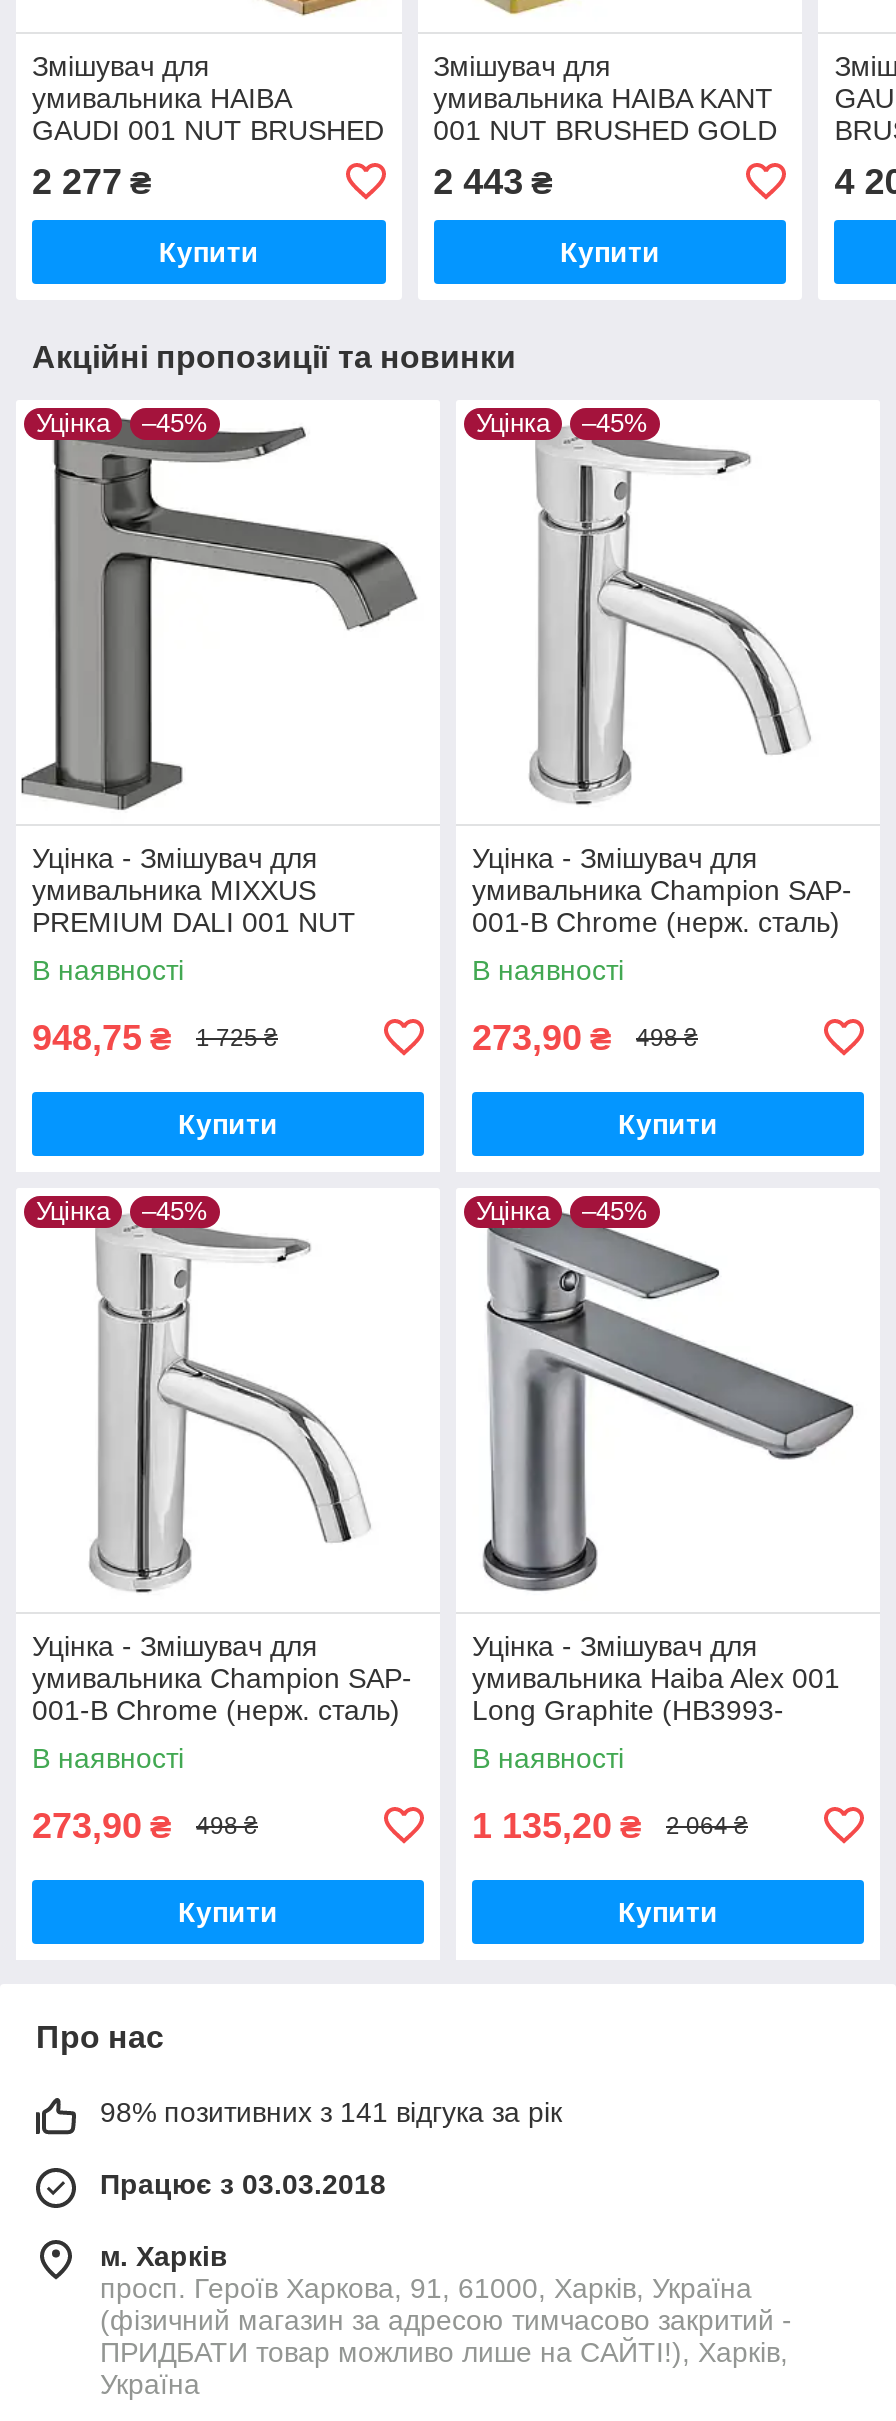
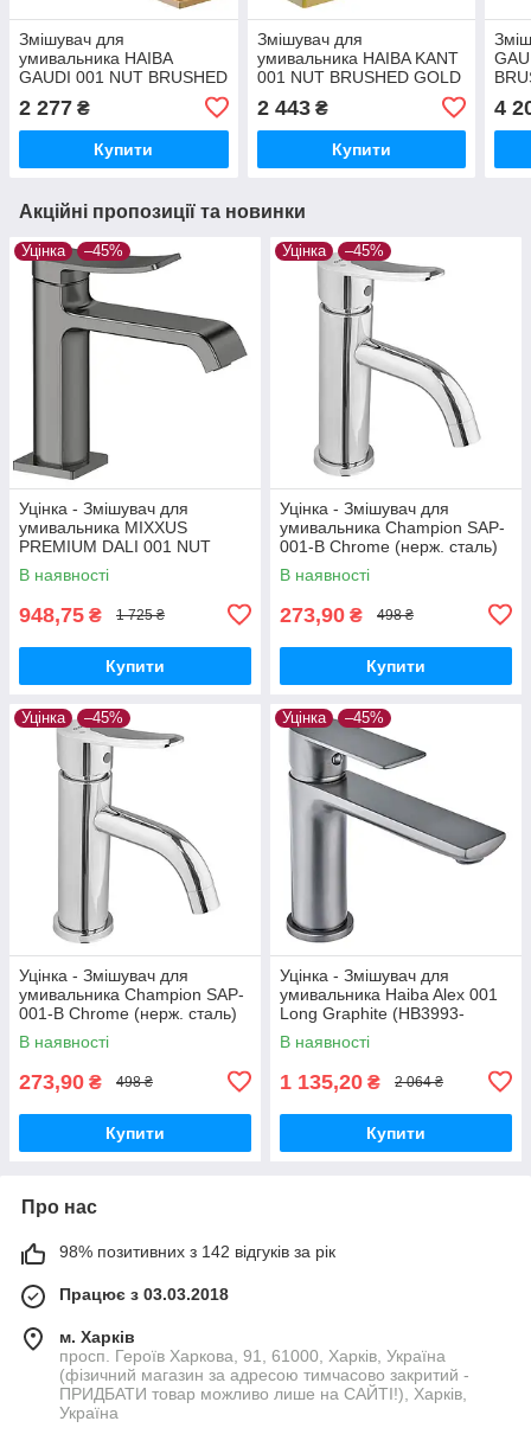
[100,2096,562,2128] 98% позитивних з 141 відгука за рік -> [59,1242,335,1261] 98% позитивних з 142 відгуків за рік

